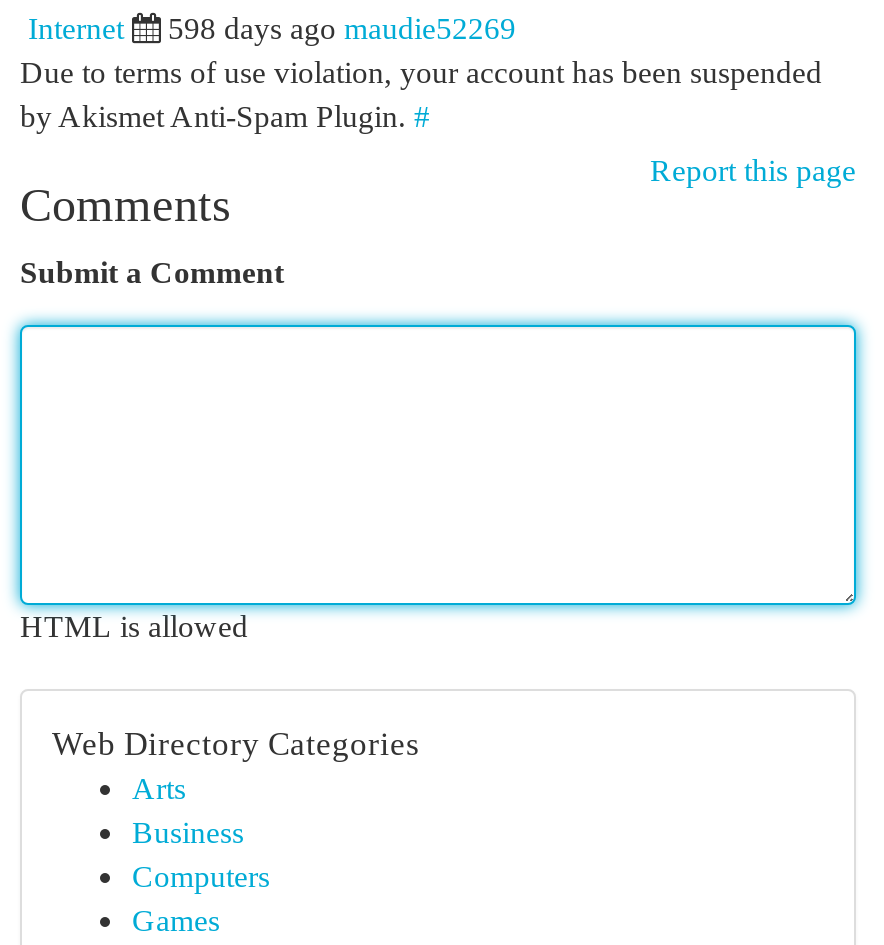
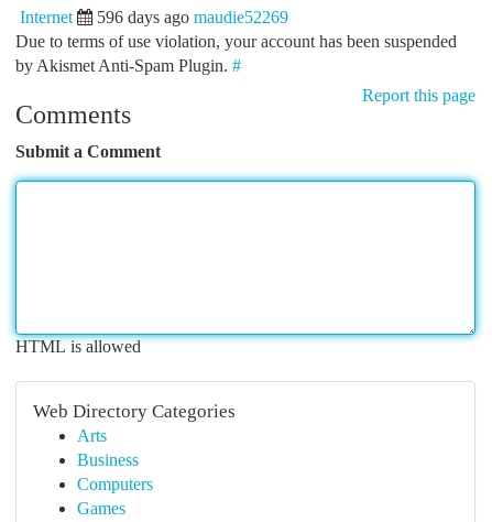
[168,11,516,45] 598 days ago maudie52269 -> [97,8,288,26] 596 days ago maudie52269

